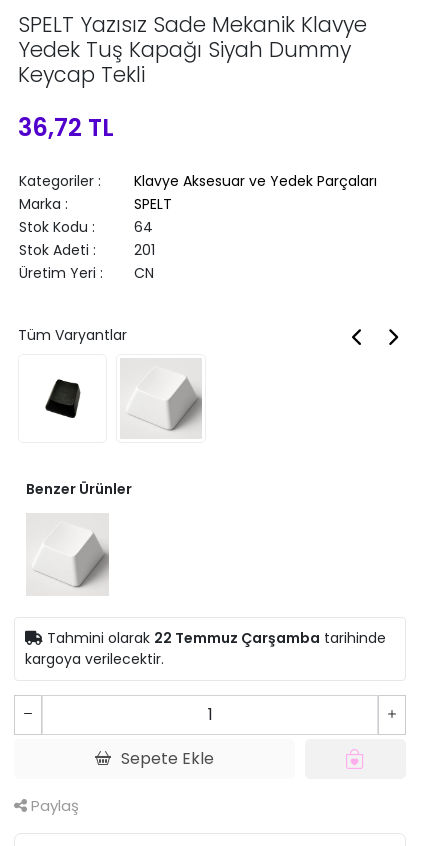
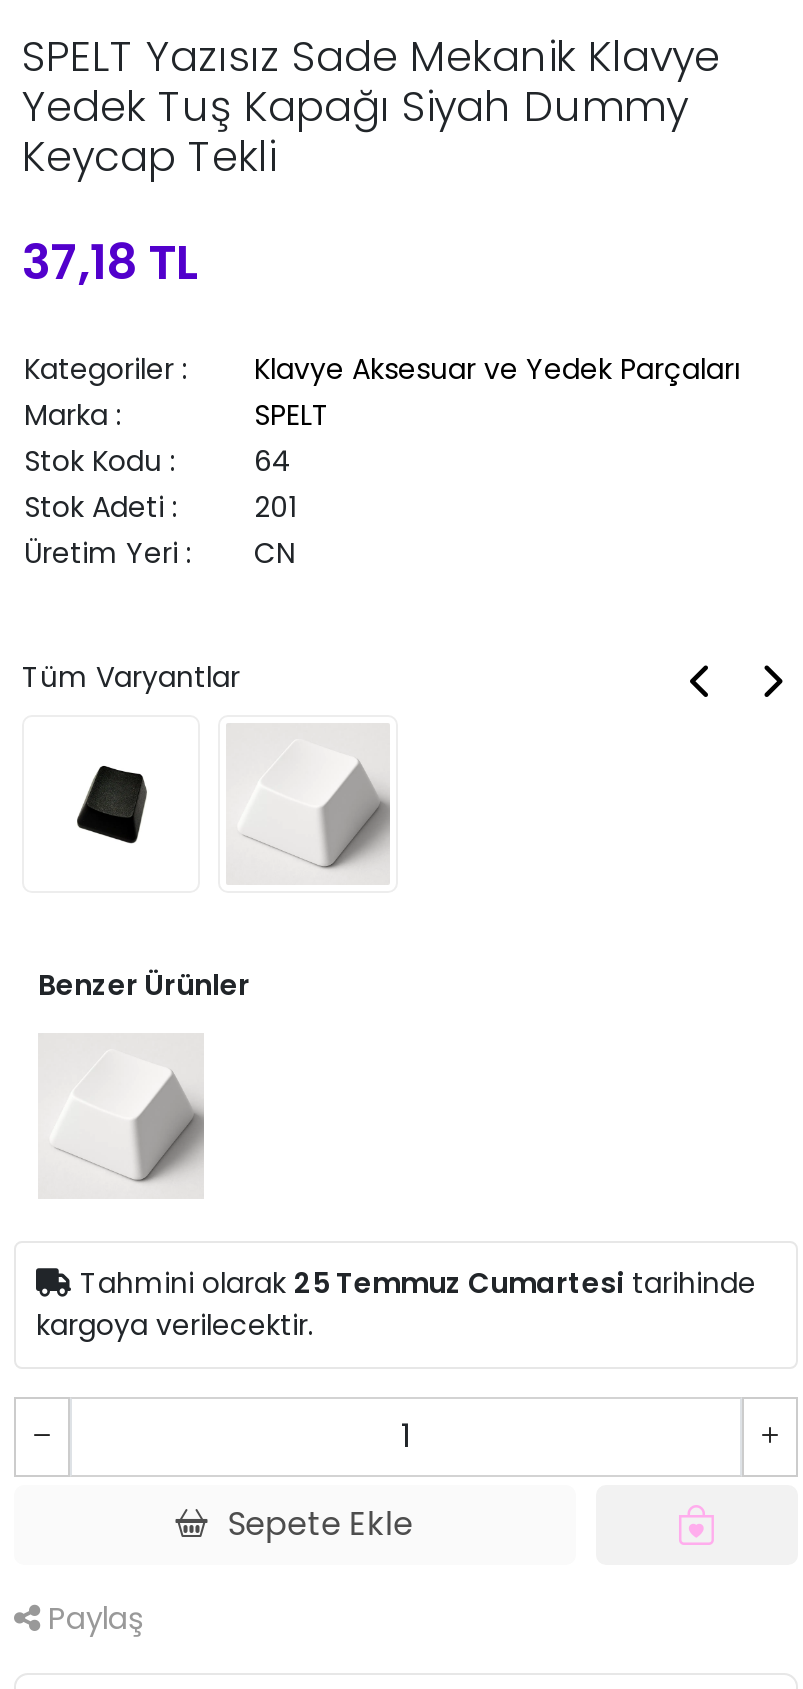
[18,111,114,144] 36,72 TL -> [22,229,200,295] 37,18 TL
[43,628,386,648] Tahmini olarak 22 Temmuz Çarşamba tarihinde -> [72,1264,756,1304] Tahmini olarak 25 Temmuz Cumartesi tarihinde

